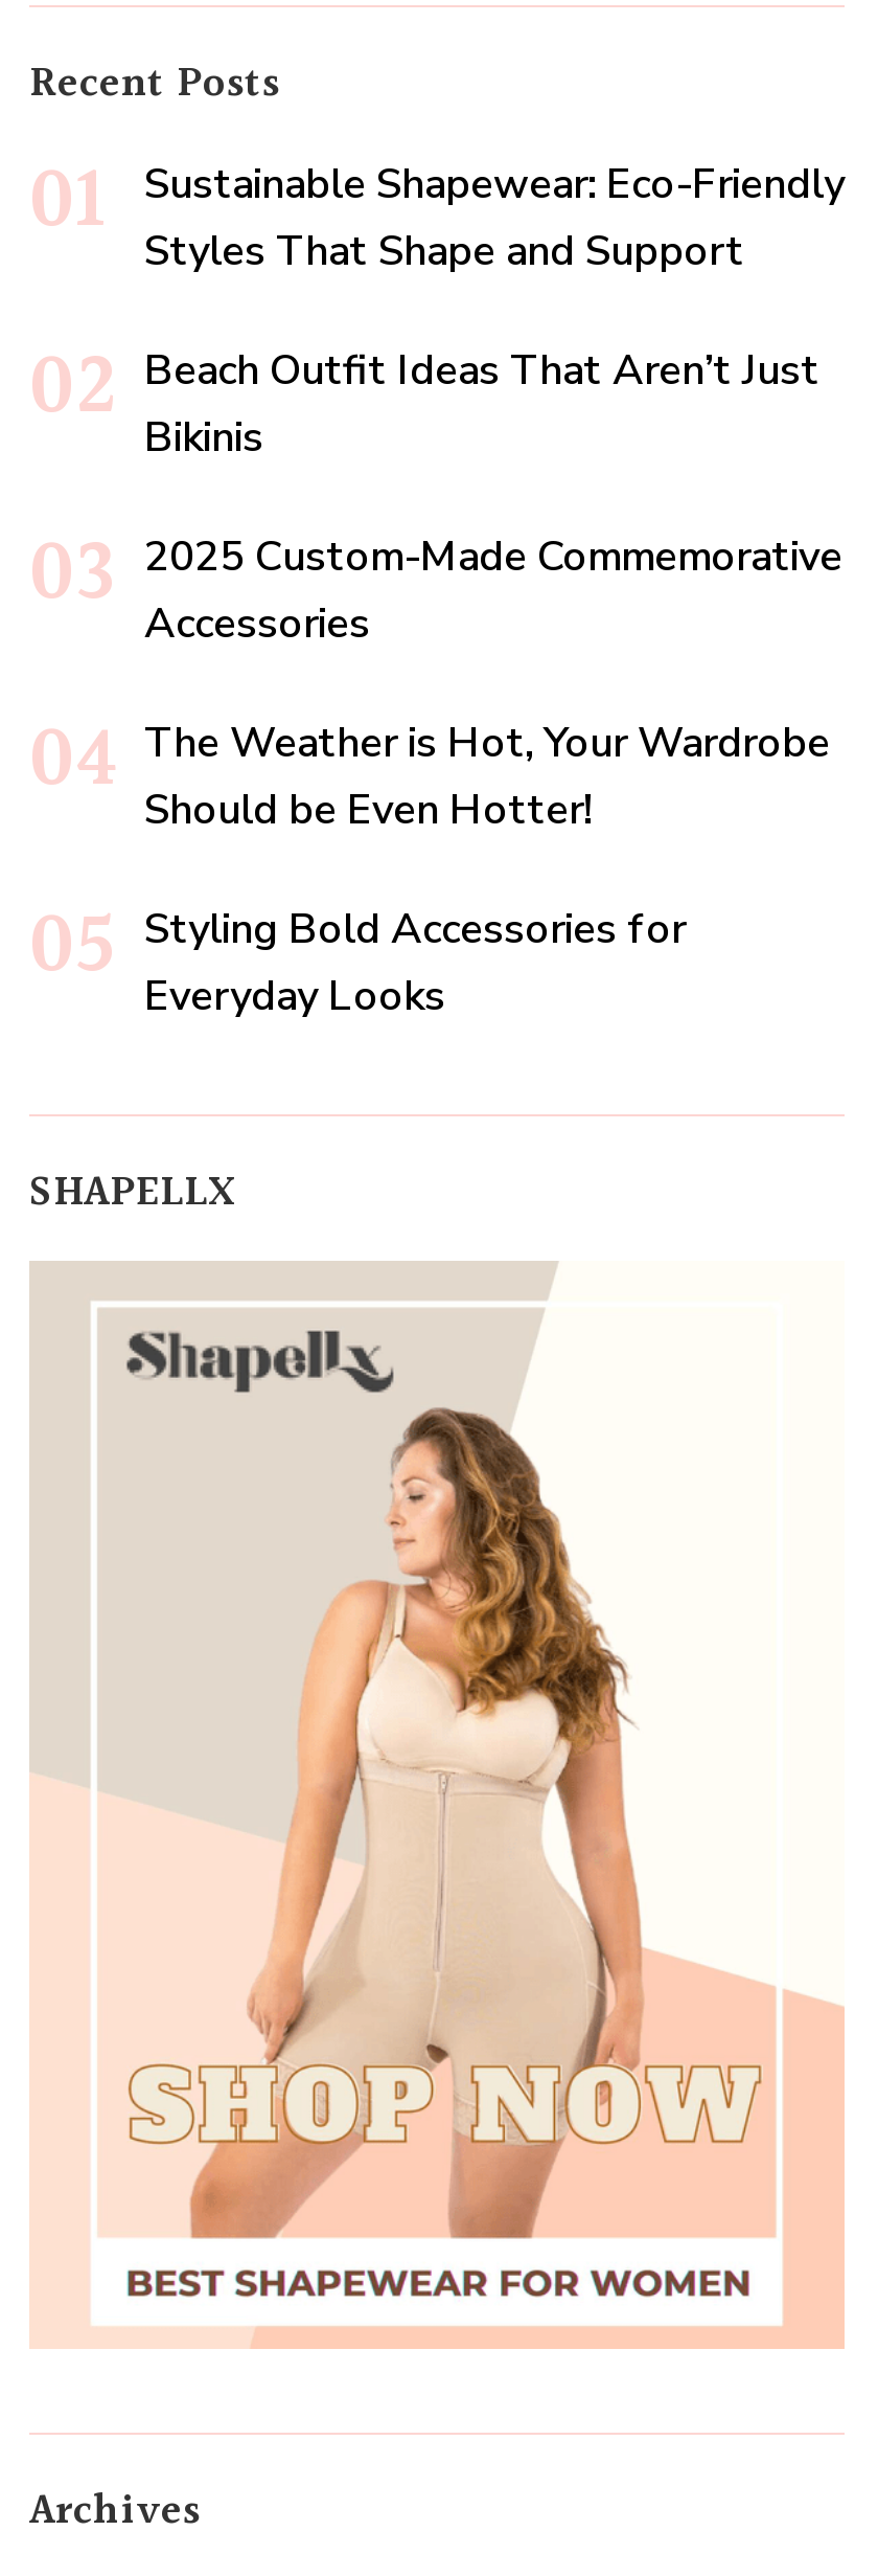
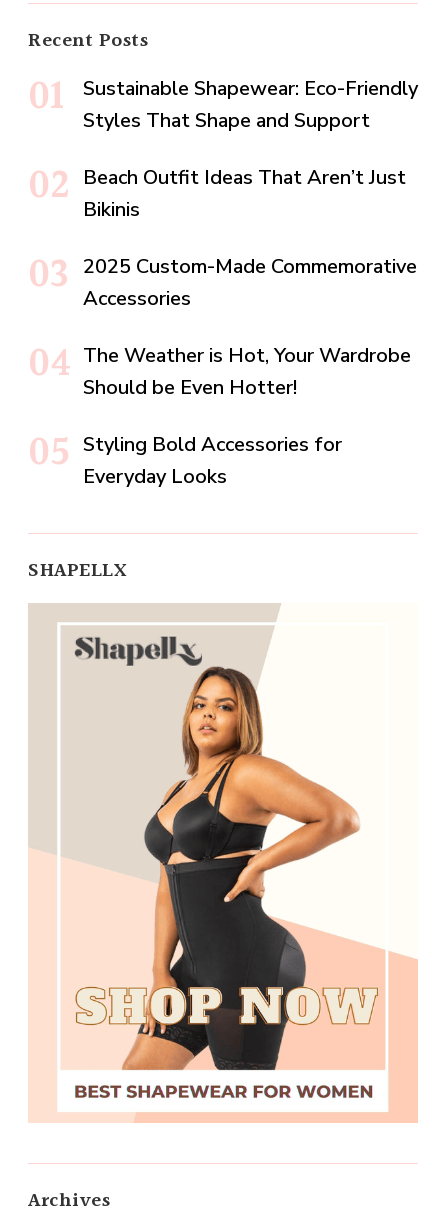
[188,1377,721,2239] [image] -> [105,666,360,1071] [image]

